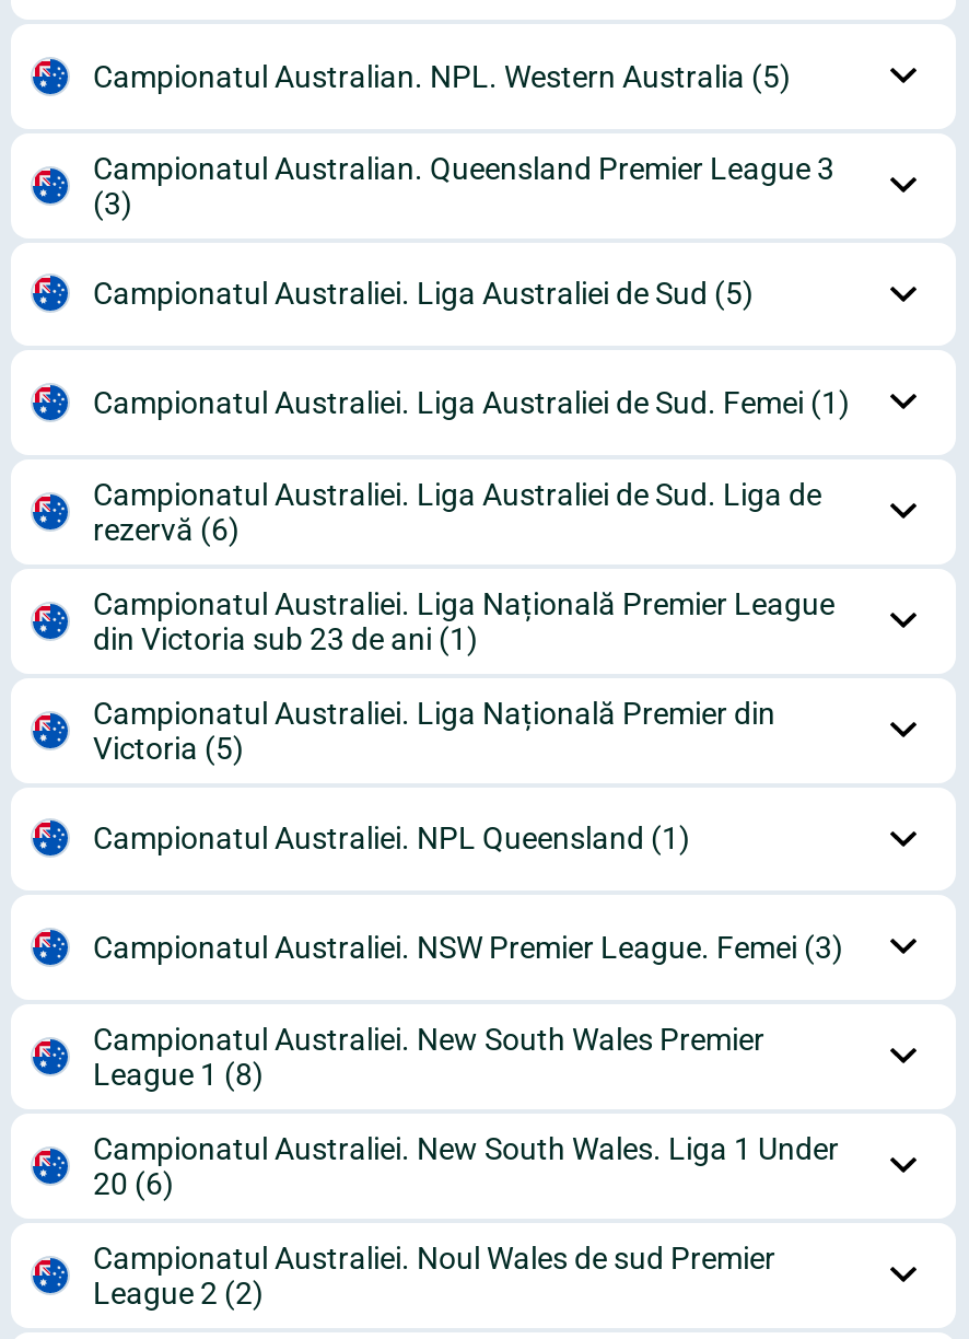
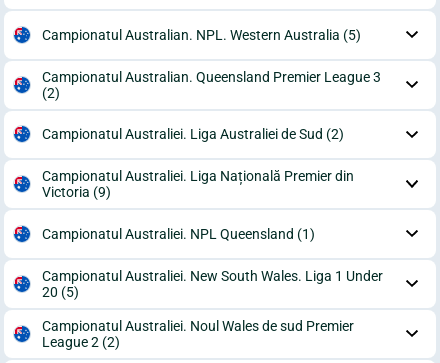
[93,185,850,655] (3) | Campionatul Australiei. Liga Australiei de Sud (5) | Campionatul Australiei. Liga Australiei de Sud. Femei (1) | Campionatul Australiei. Liga Australiei de Sud. Liga de | rezervă (6) | Campionatul Australiei. Liga Națională Premier League | din Victoria sub 23 de ani (1) -> [41,84,343,142] (2) | Campionatul Australiei. Liga Australiei de Sud (2)
[93,730,244,765] Victoria (5) -> [41,184,110,200] Victoria (9)
[93,929,843,1091] Campionatul Australiei. NSW Premier League. Femei (3) | Campionatul Australiei. New South Wales Premier | League 1 (8) -> none
[93,1165,174,1200] 20 (6) -> [41,283,78,299] 20 (5)

